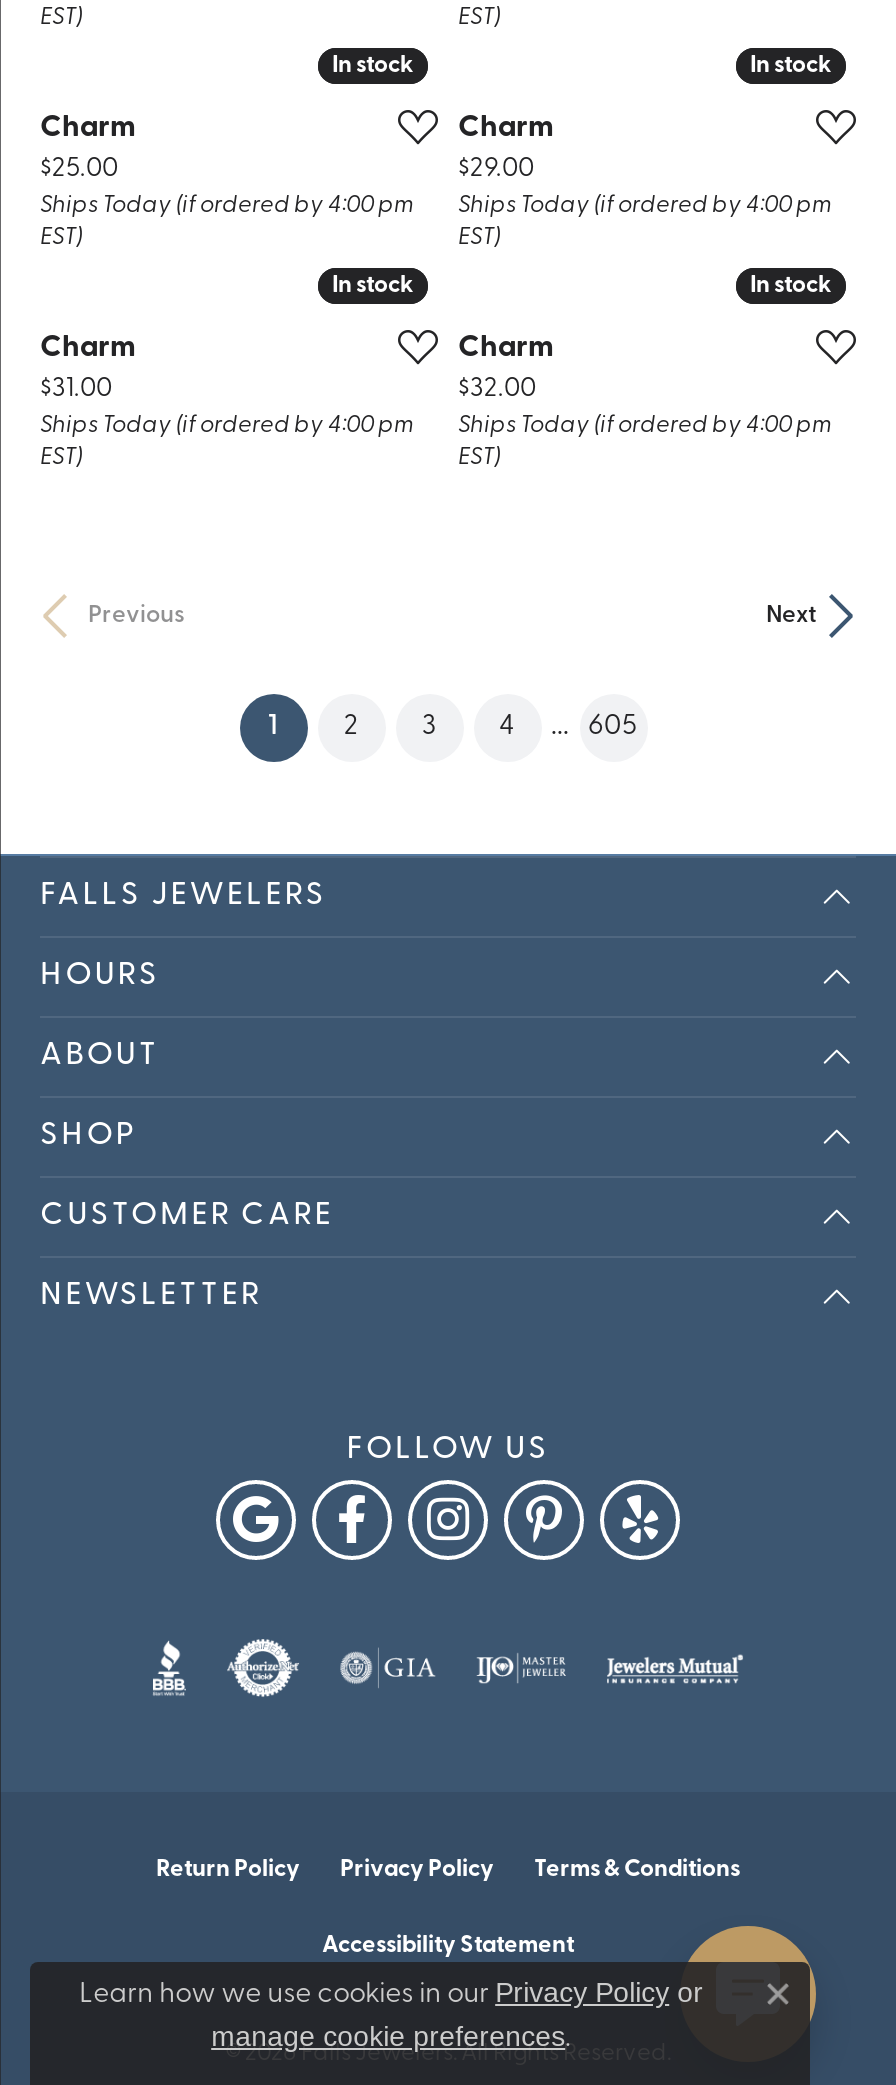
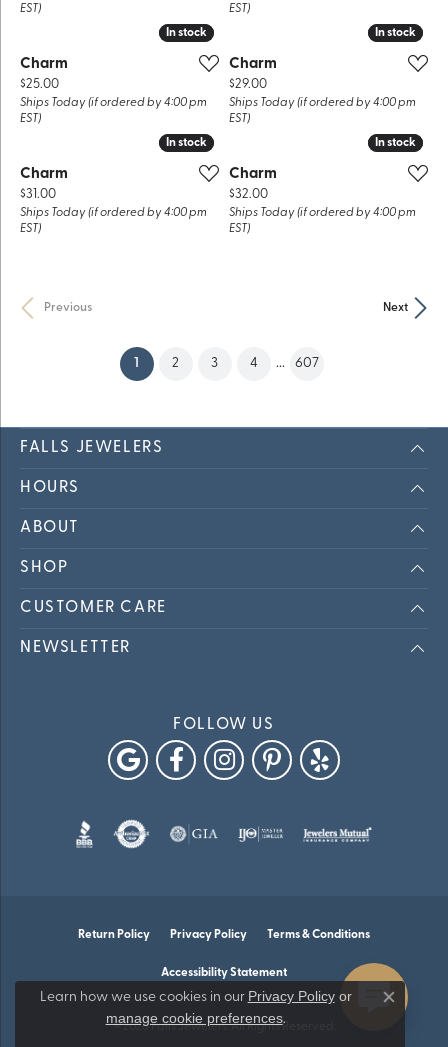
[588,713,638,743] 605 -> [294,356,318,371] 607

